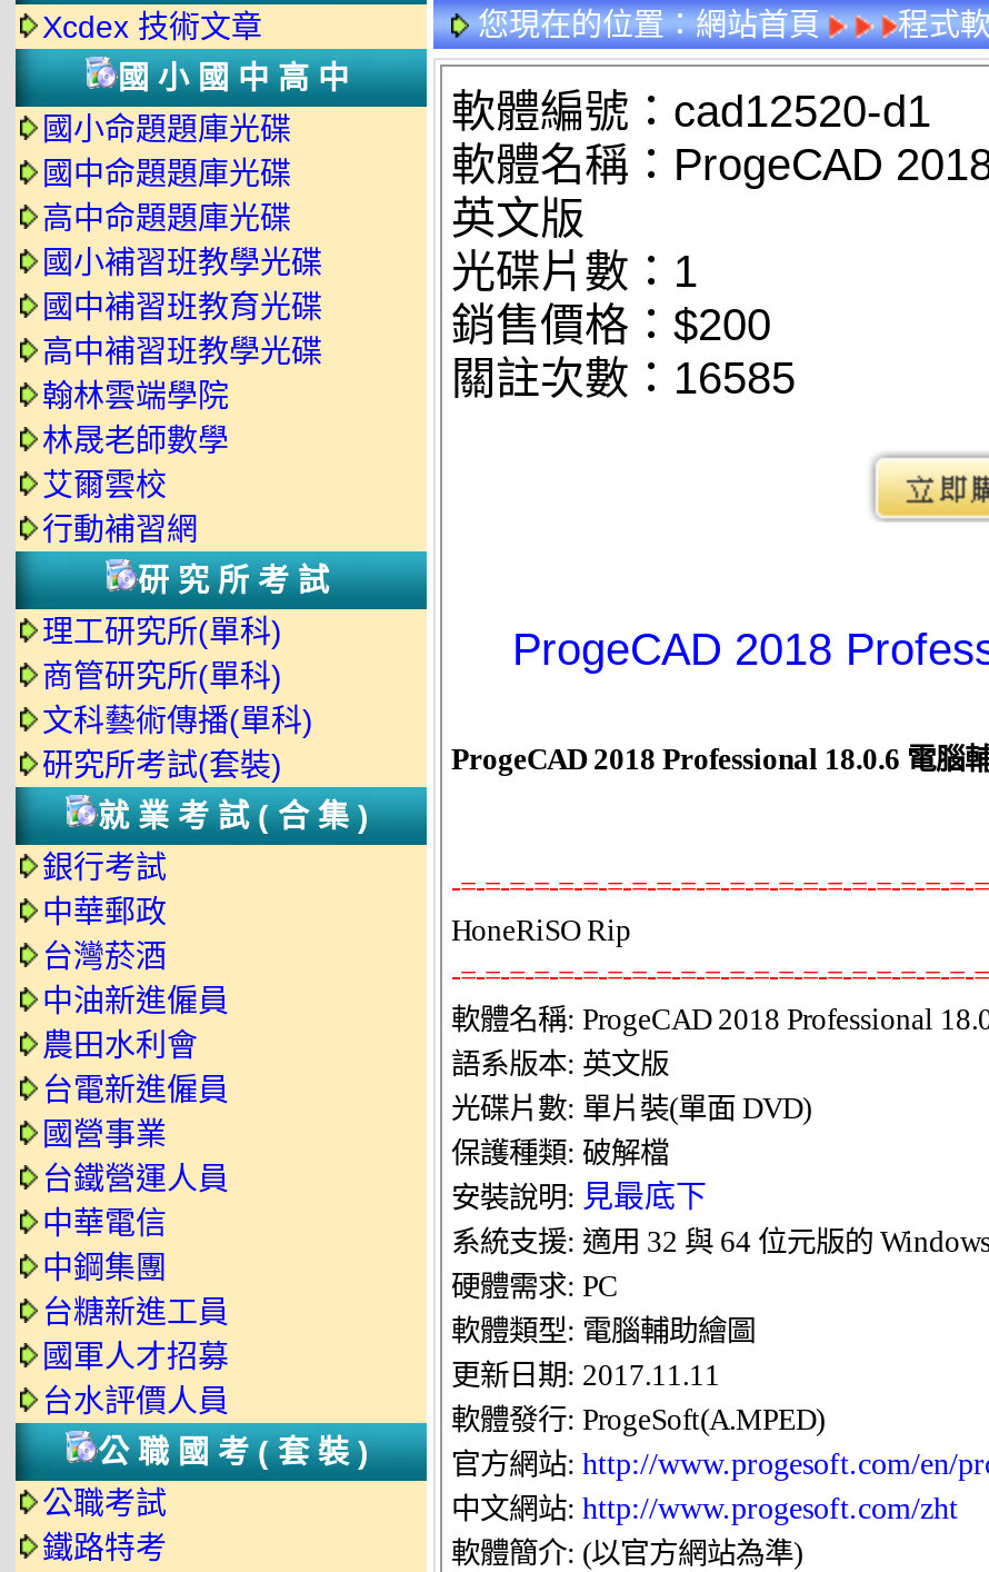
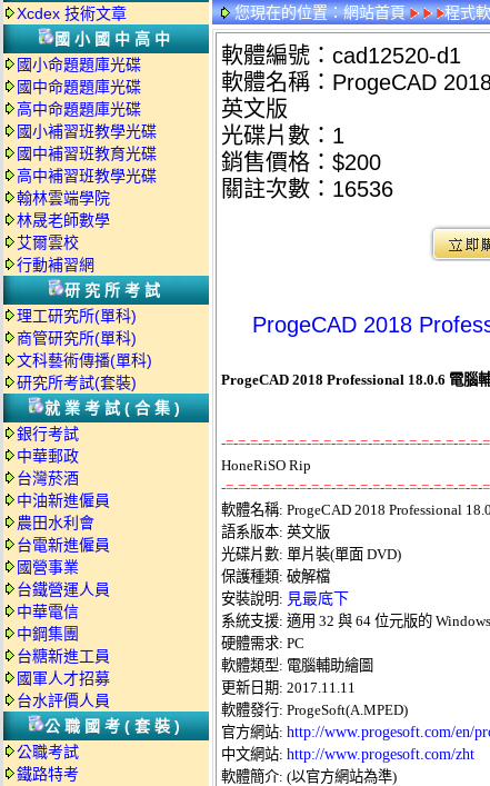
[451,354,796,402] 關註次數：16585 -> [221,177,393,201] 關註次數：16536

